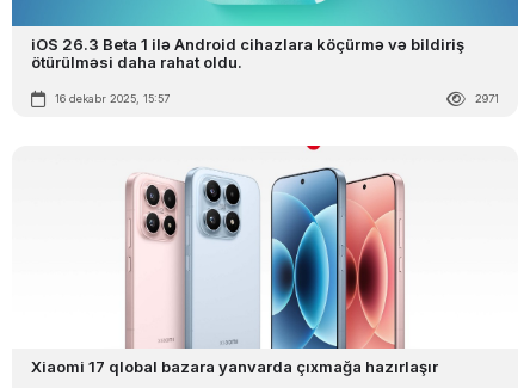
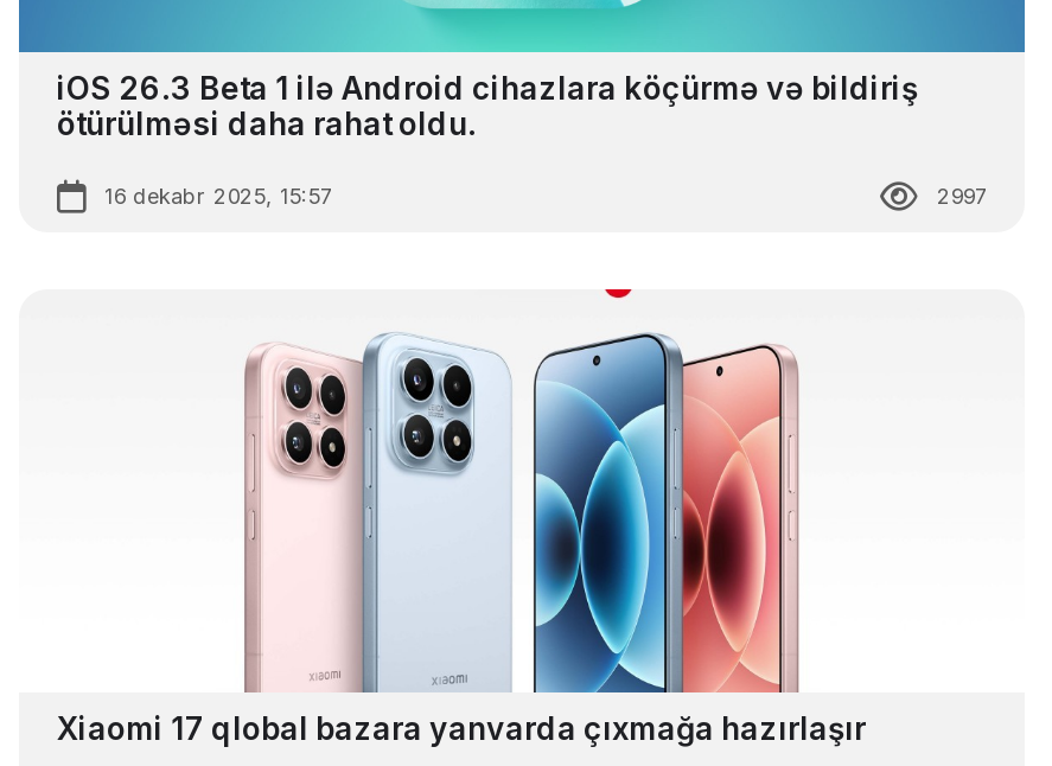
[475,92,499,105] 2971 -> [937,183,987,209] 2997

